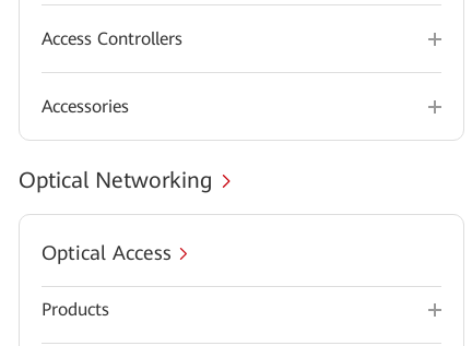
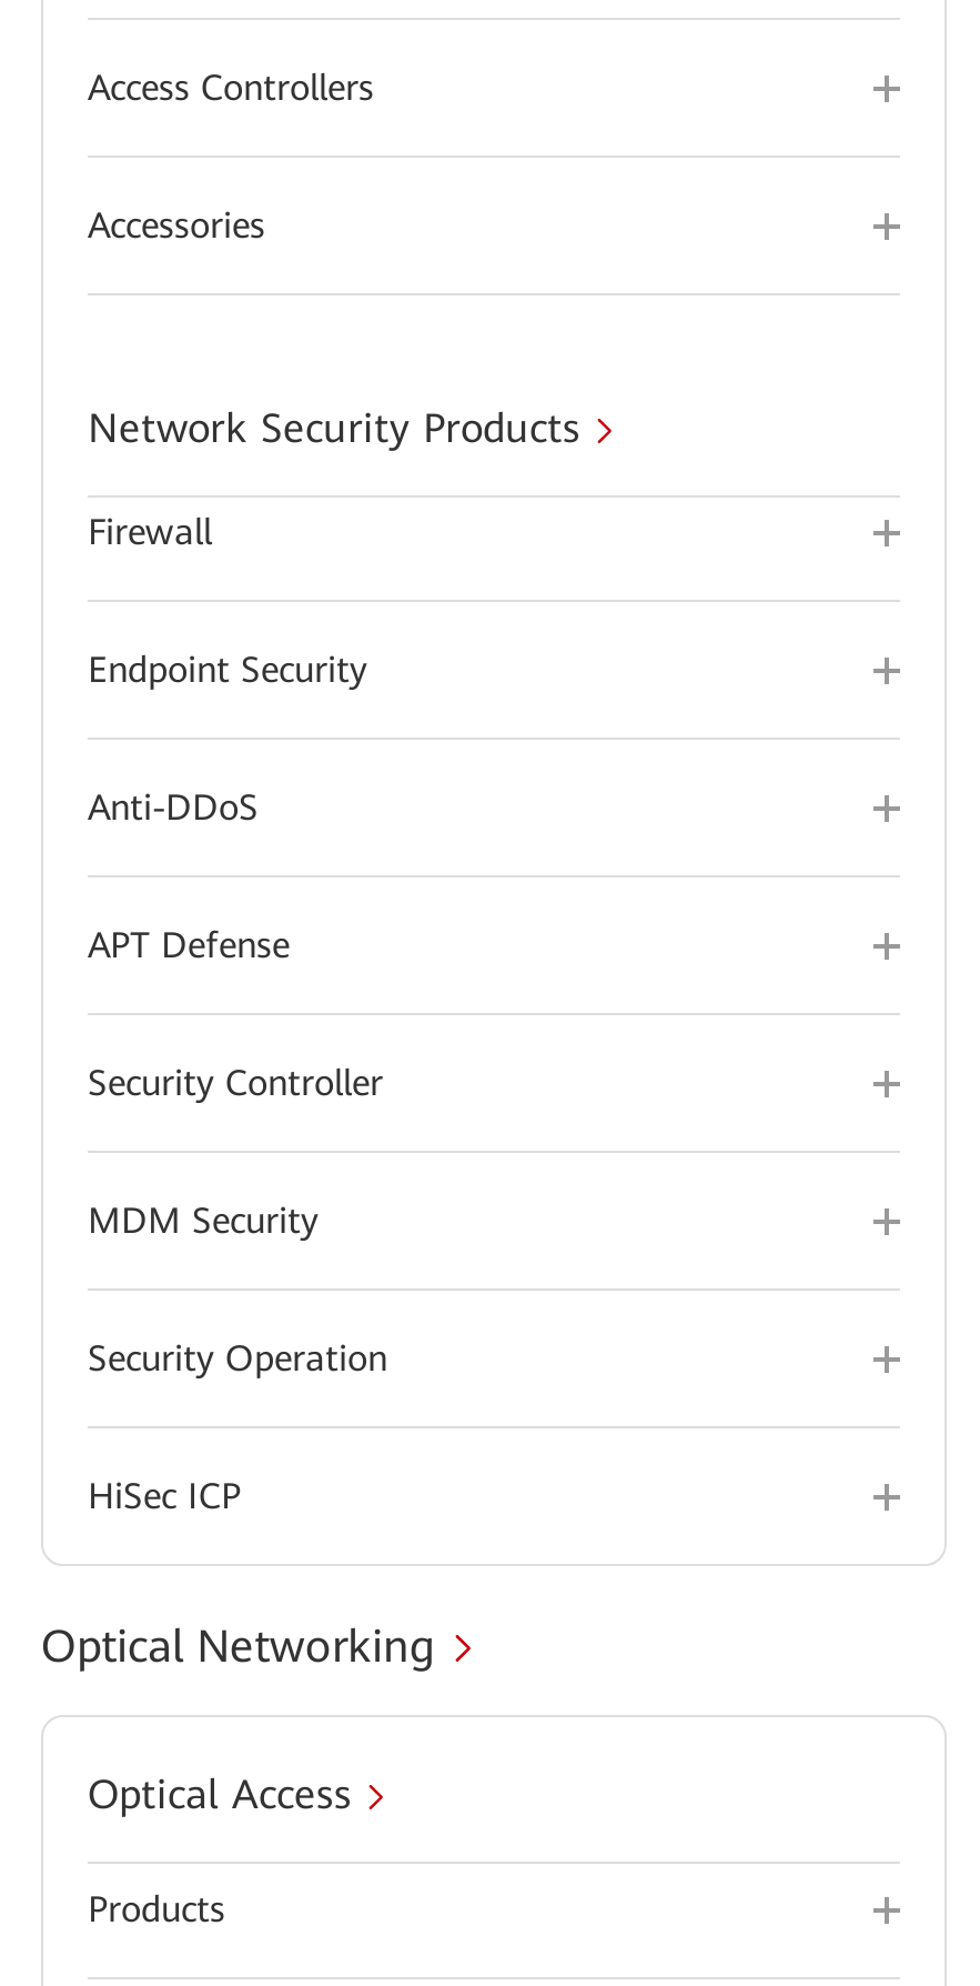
none -> [88,404,580,1517] Network Security Products | Firewall | Endpoint Security | Anti-DDoS | APT Defense | Security Controller | MDM Security | Security Operation | HiSec ICP

